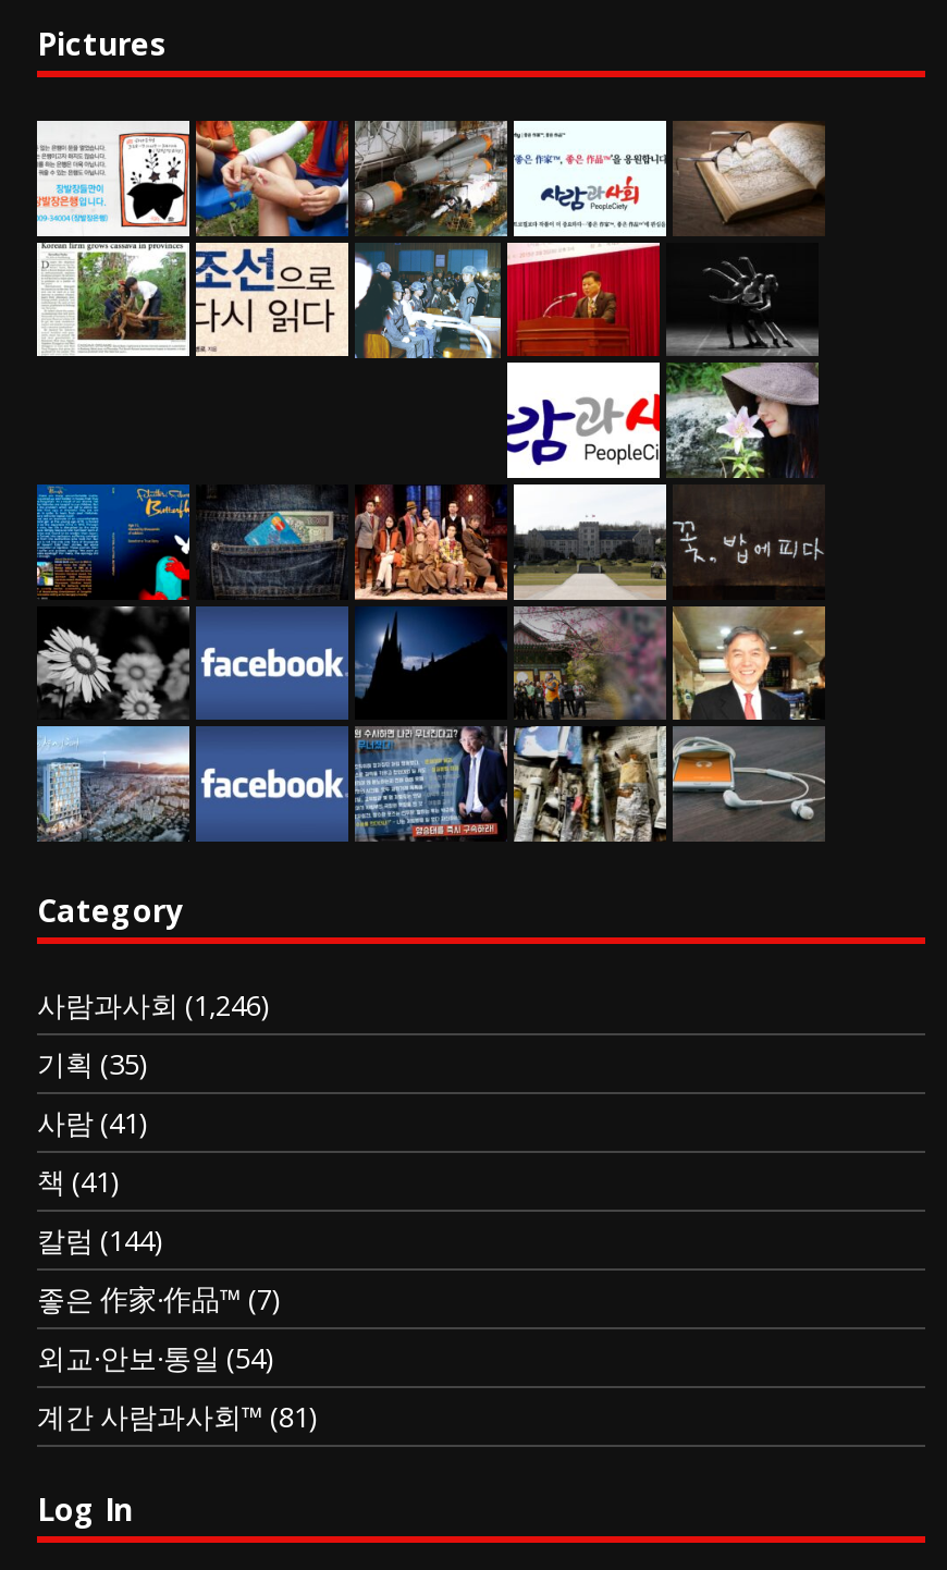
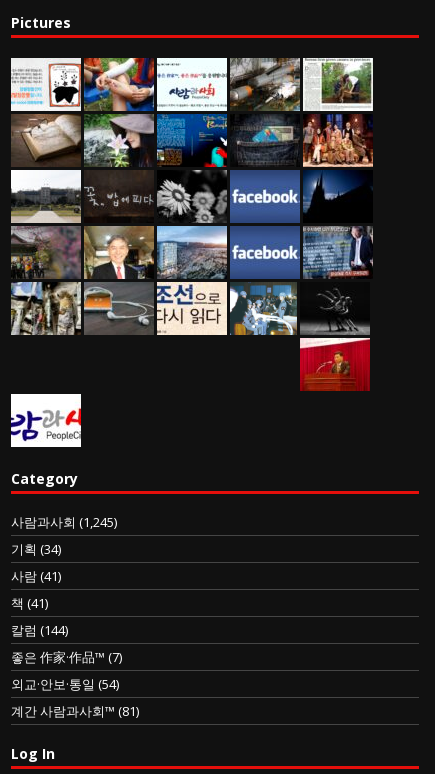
[35,118,827,845] [image] -> [10,57,374,447] [image]
[37,986,268,1025] 사람과사회 (1,246) -> [11,512,117,530] 사람과사회 (1,245)
[37,1044,146,1084] 기획 (35) -> [11,539,61,557] 기획 (34)

